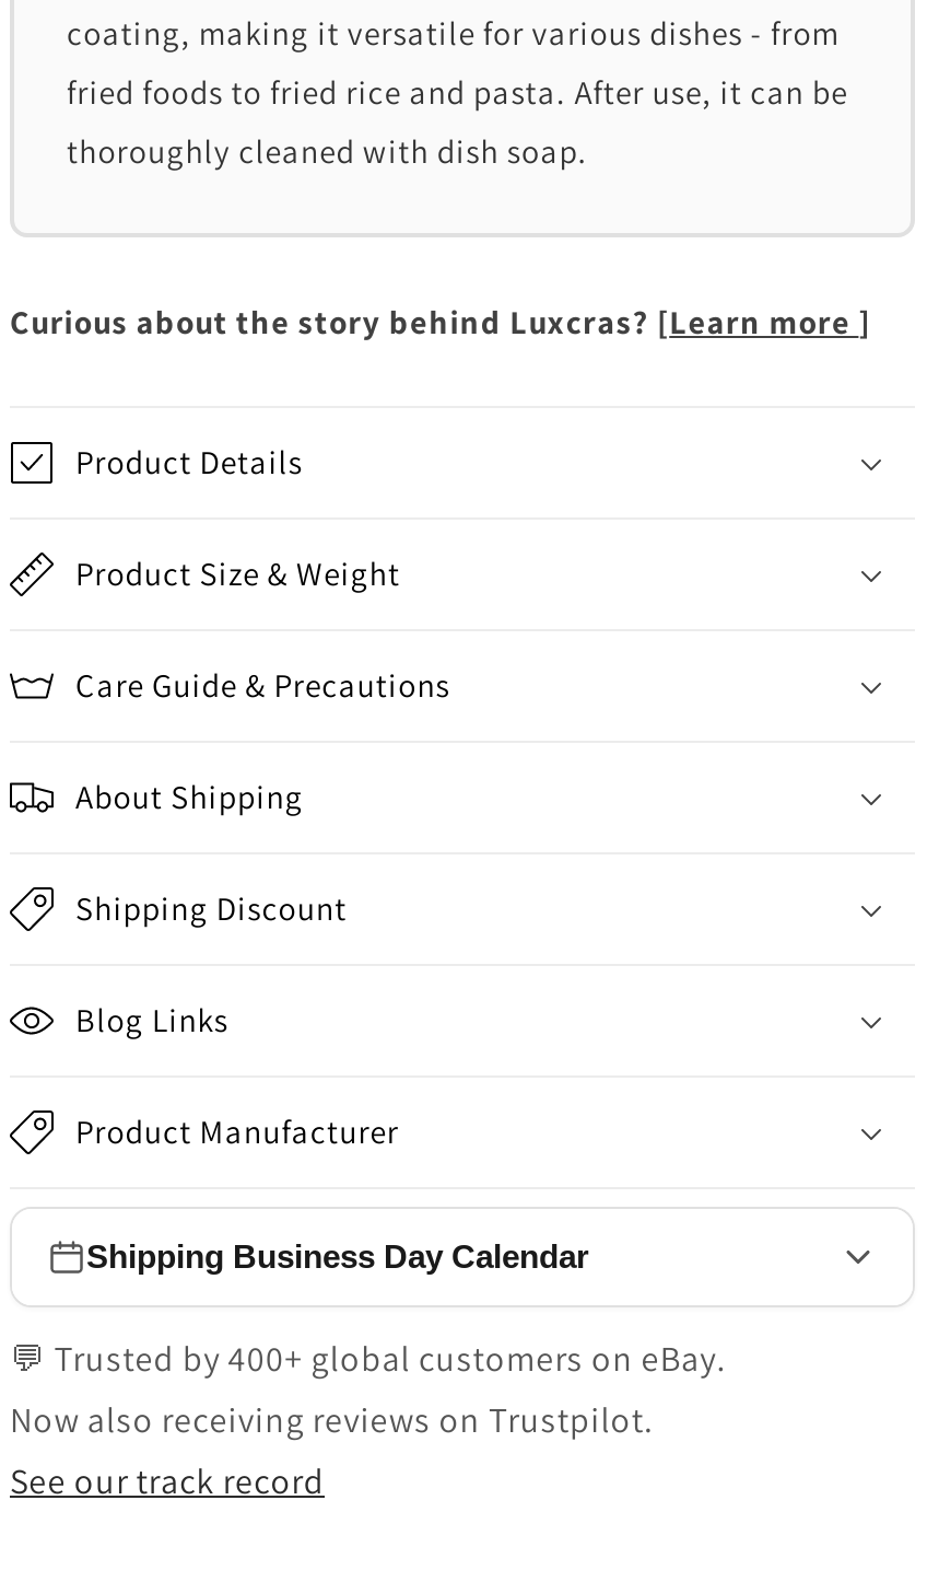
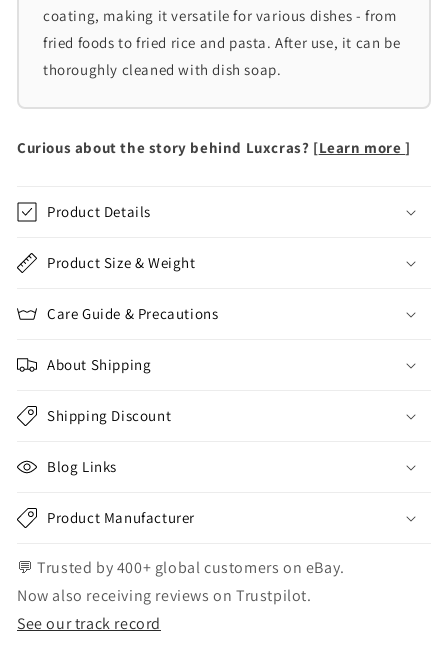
[86,1237,589,1275] Shipping Business Day Calendar -> none

